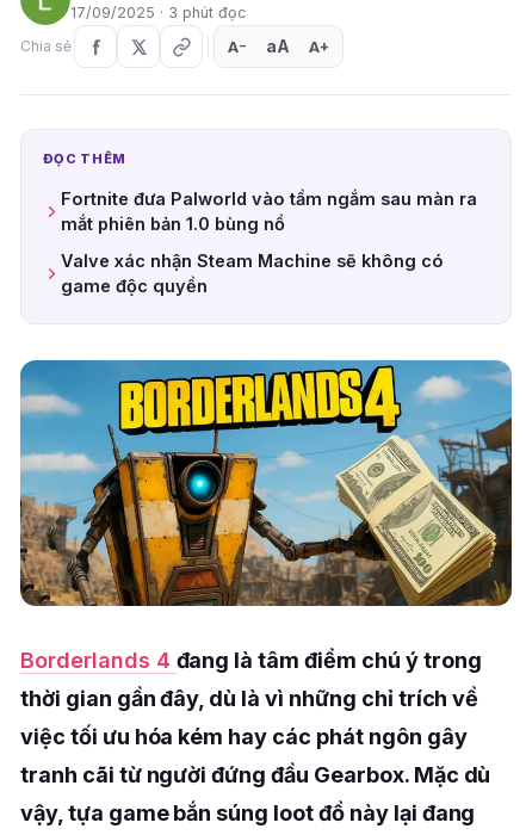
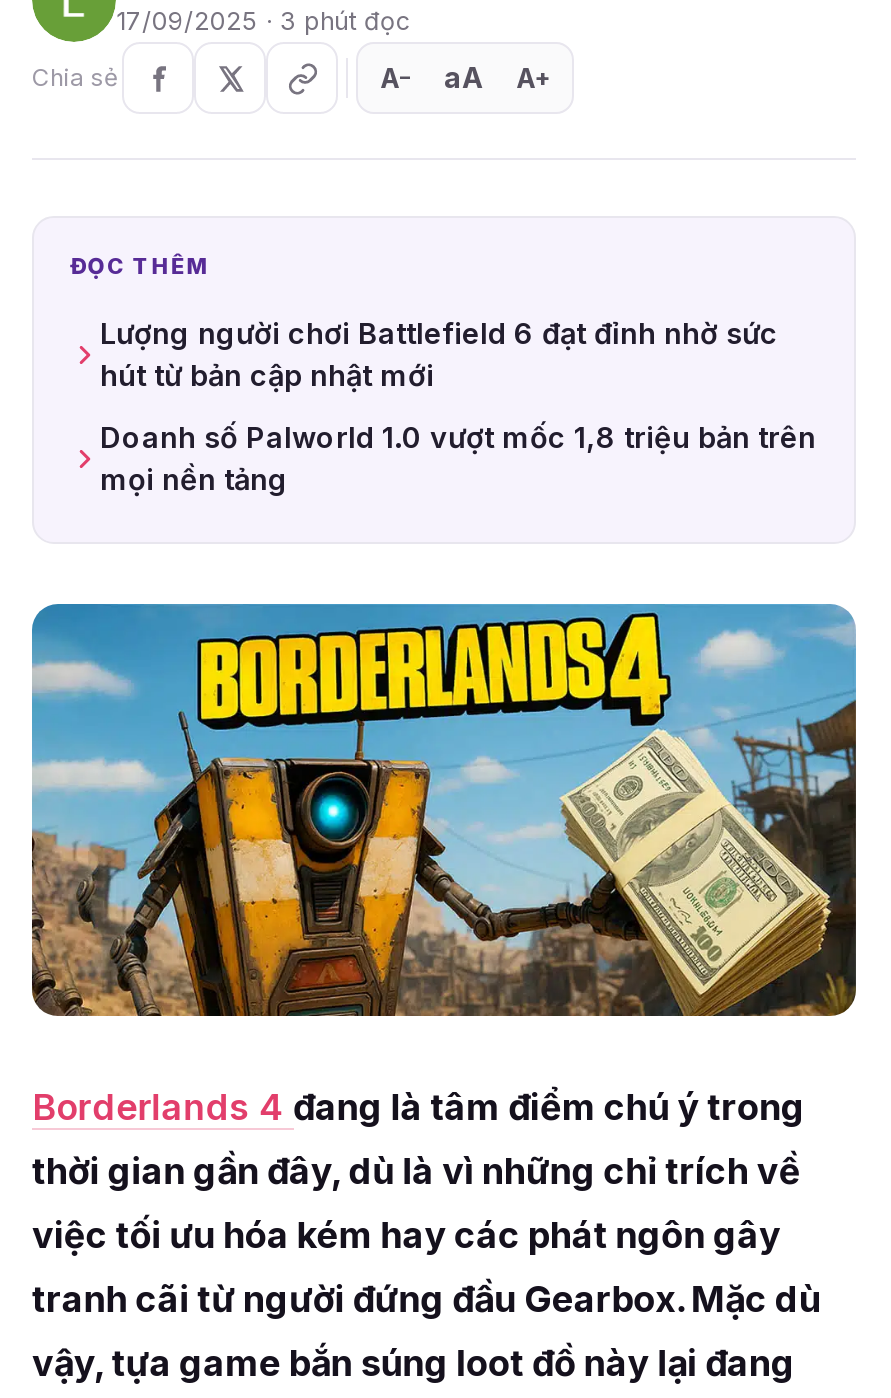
[61,188,477,234] Fortnite đưa Palworld vào tầm ngắm sau màn ra | mắt phiên bản 1.0 bùng nổ -> [100,316,778,392] Lượng người chơi Battlefield 6 đạt đỉnh nhờ sức | hút từ bản cập nhật mới
[61,250,444,296] Valve xác nhận Steam Machine sẽ không có | game độc quyền -> [100,420,816,496] Doanh số Palworld 1.0 vượt mốc 1,8 triệu bản trên | mọi nền tảng

